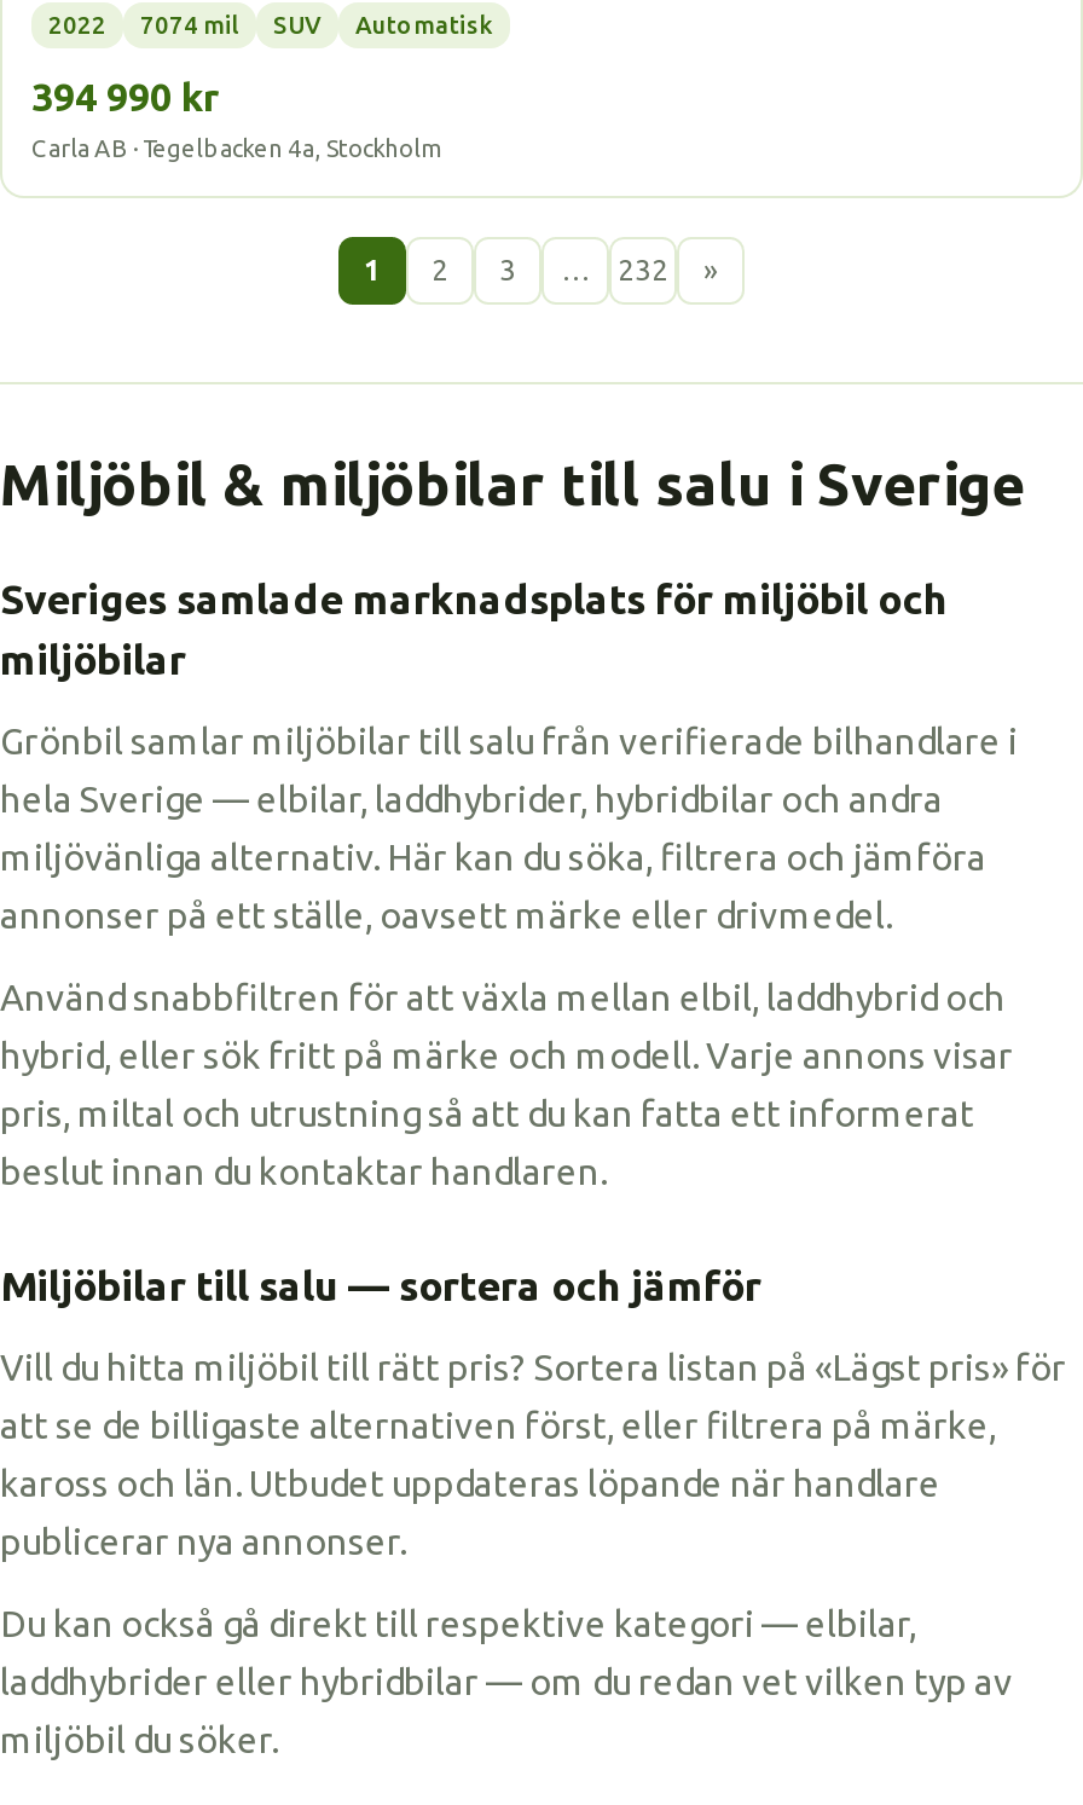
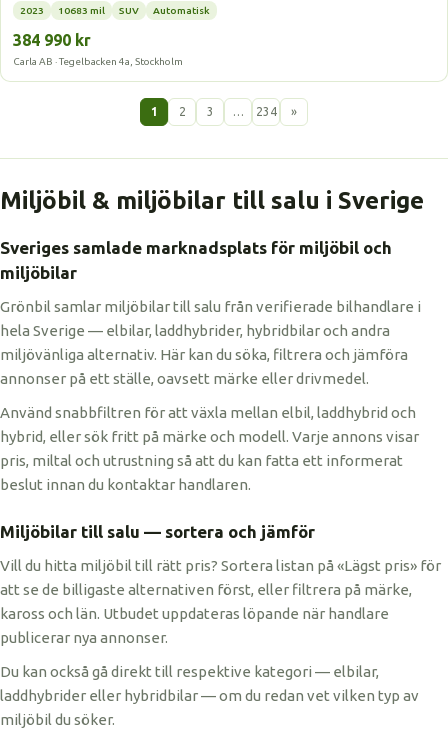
[48,12,239,39] 2022 | 7074 mil -> [20,5,105,16] 2023 | 10683 mil
[31,75,220,118] 394 990 kr -> [13,31,91,49] 384 990 kr
[618,254,668,285] 232 -> [255,105,276,118] 234

